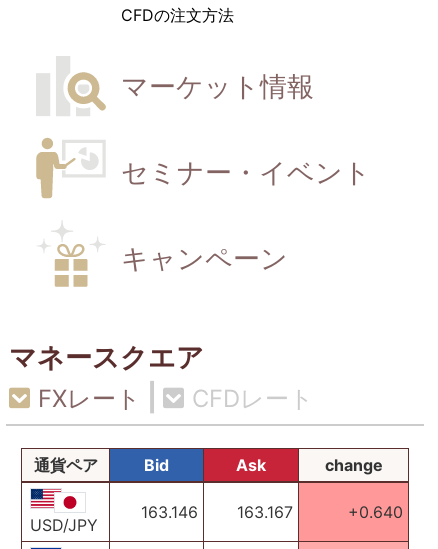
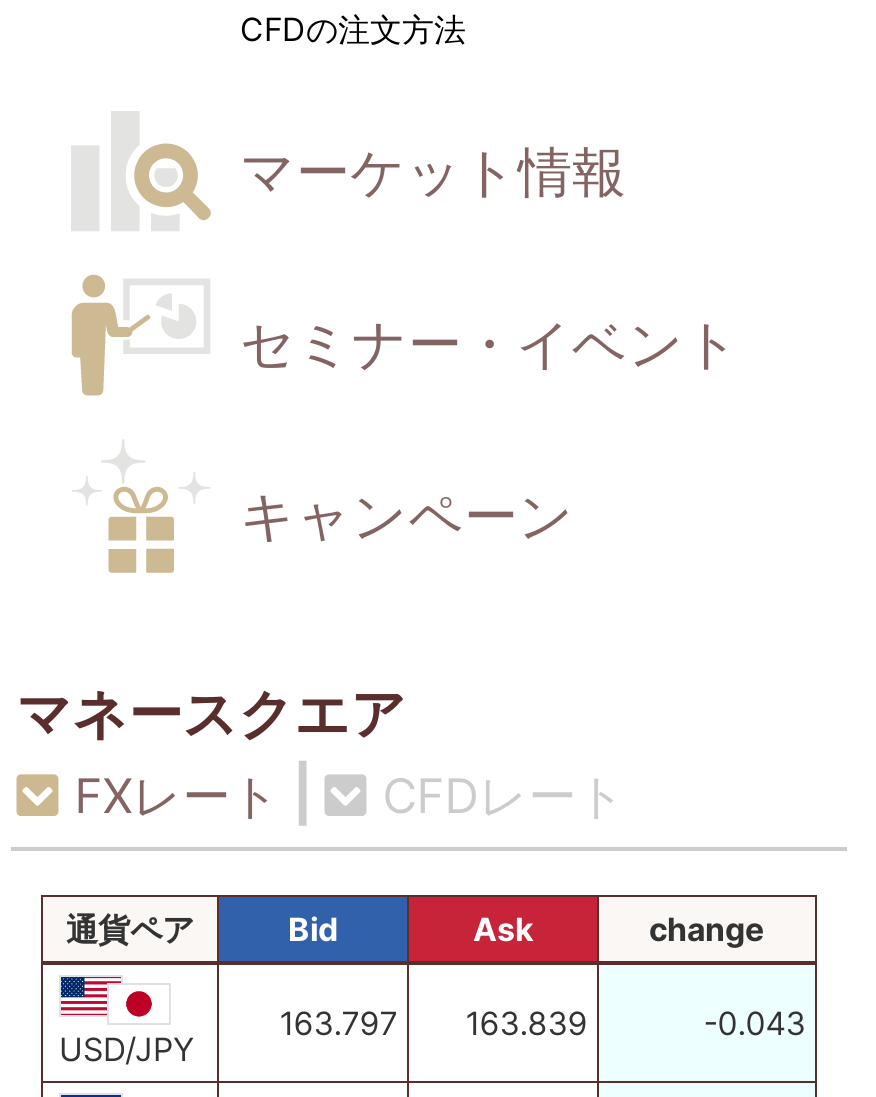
[141,502,198,522] 163.146 -> [279,1002,397,1042] 163.797
[237,502,293,522] 163.167 -> [465,1002,587,1042] 163.839
[348,502,403,522] +0.640 -> [703,1002,805,1042] -0.043

